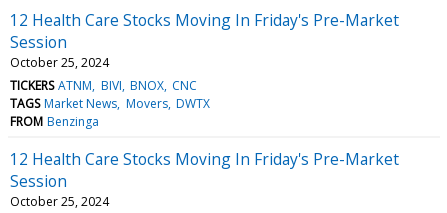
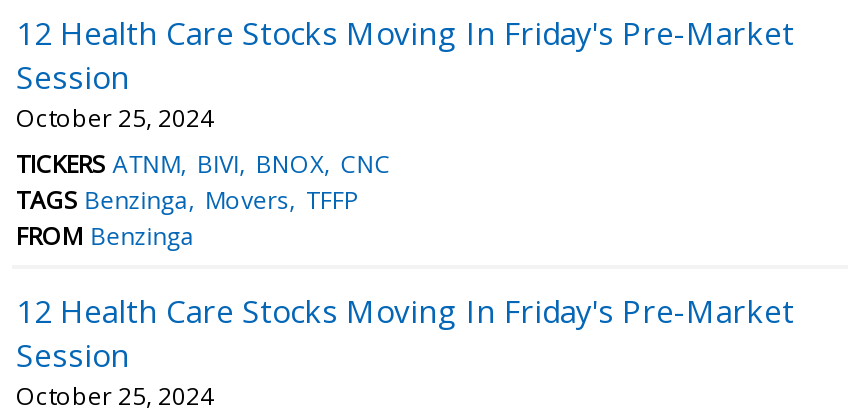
[10,95,210,112] TAGS Market News Movers DWTX -> [16,183,358,217] TAGS Benzinga Movers TFFP

